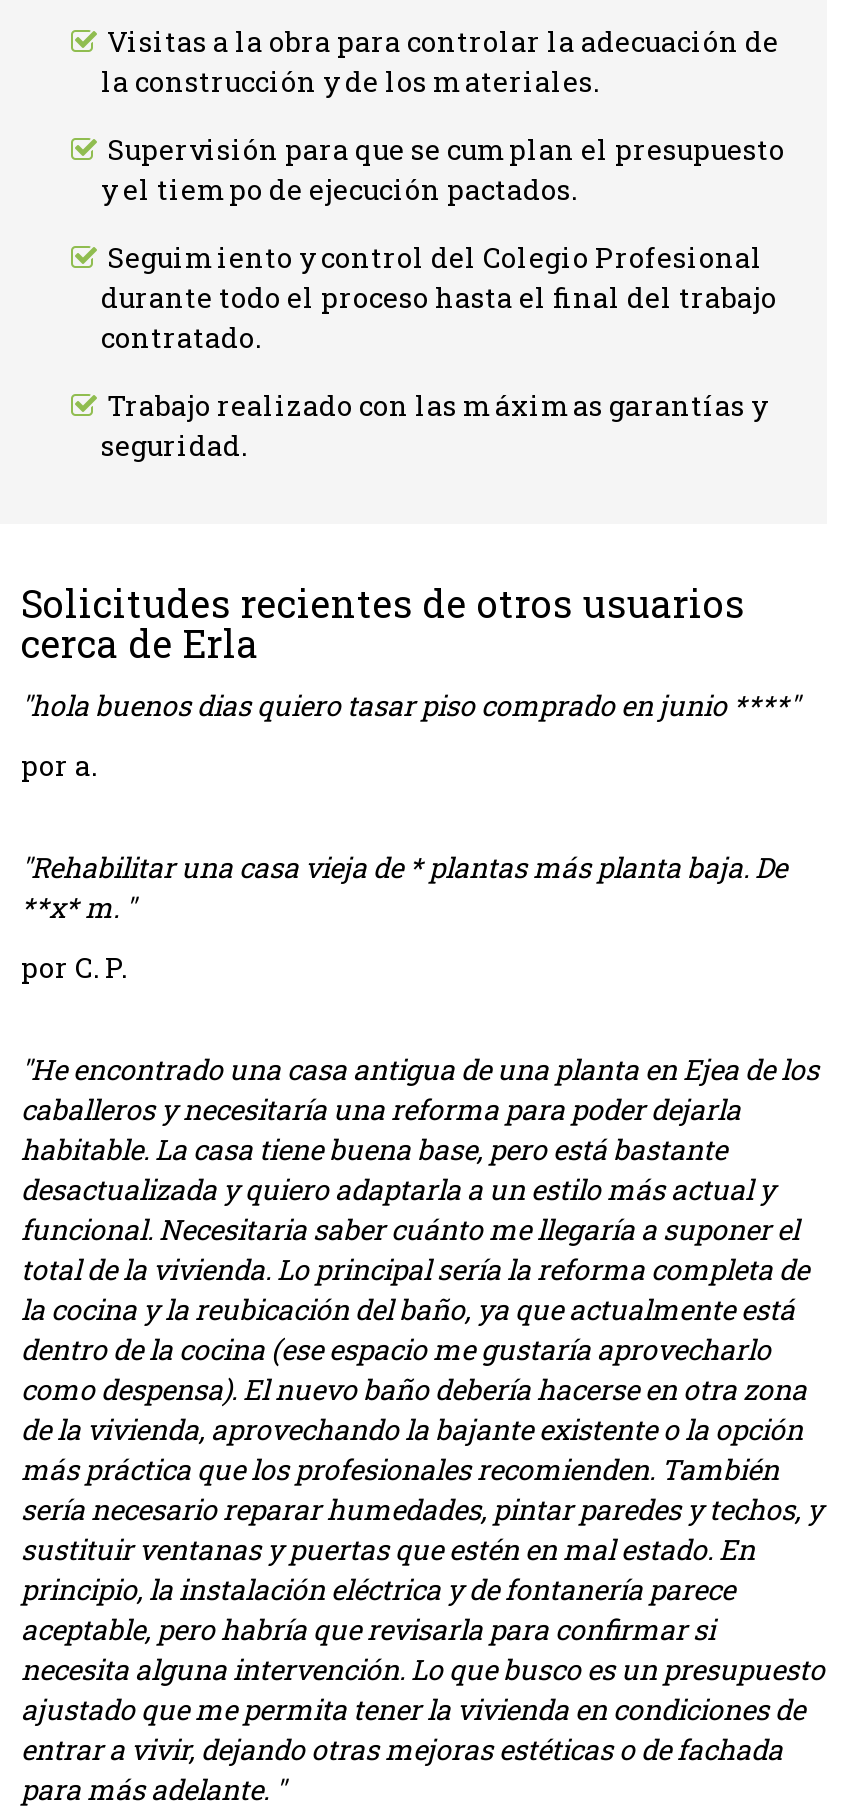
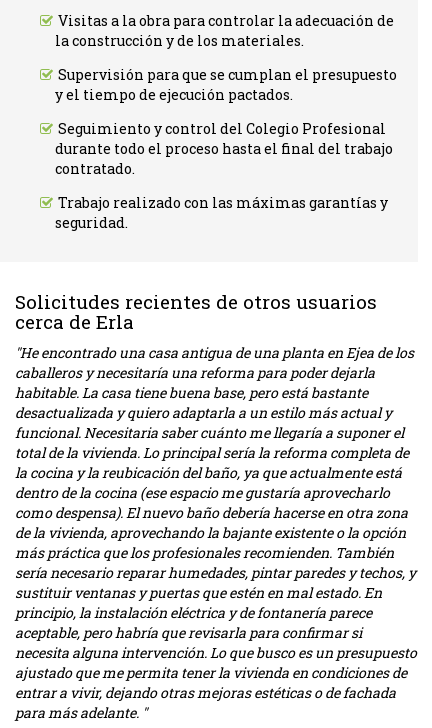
[21,686,799,987] "hola buenos dias quiero tasar piso comprado en junio ****" | por a. | "Rehabilitar una casa vieja de * plantas más planta baja. De | **x* m. " | por C. P. -> none

